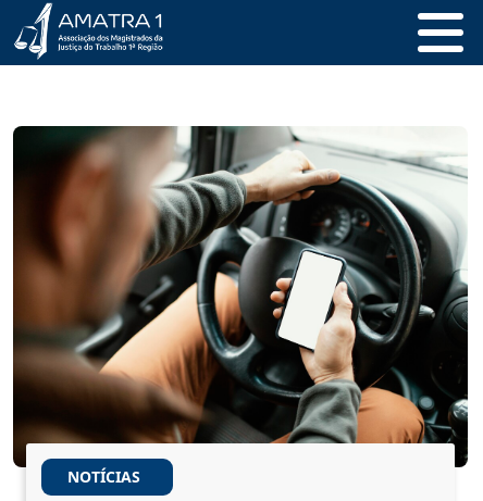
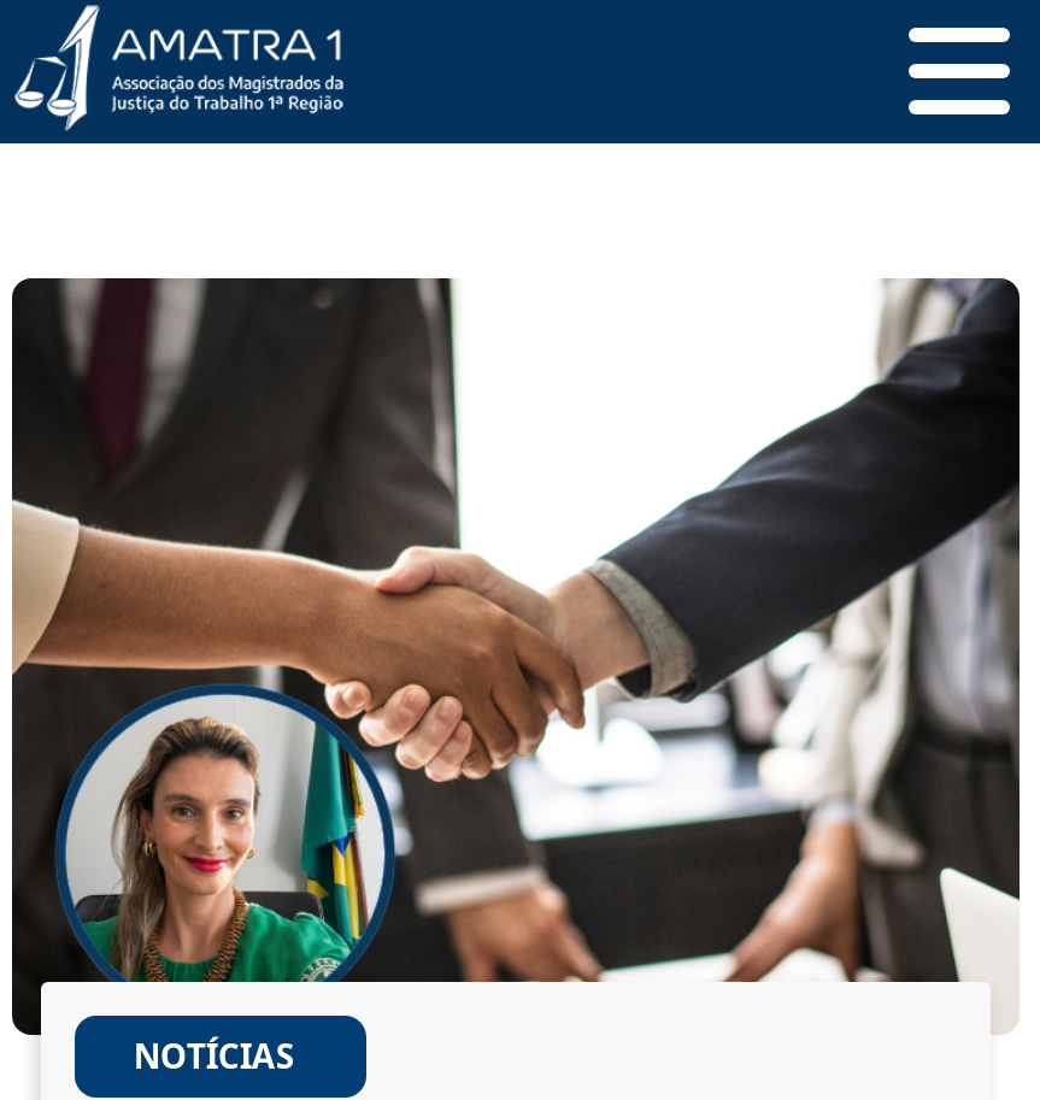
[12,125,469,468] [image] -> [12,276,1022,1035] [image]

